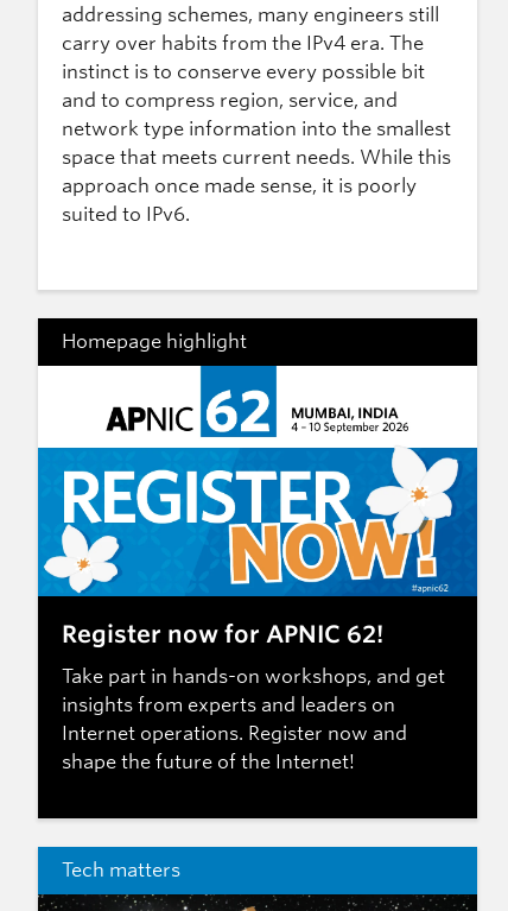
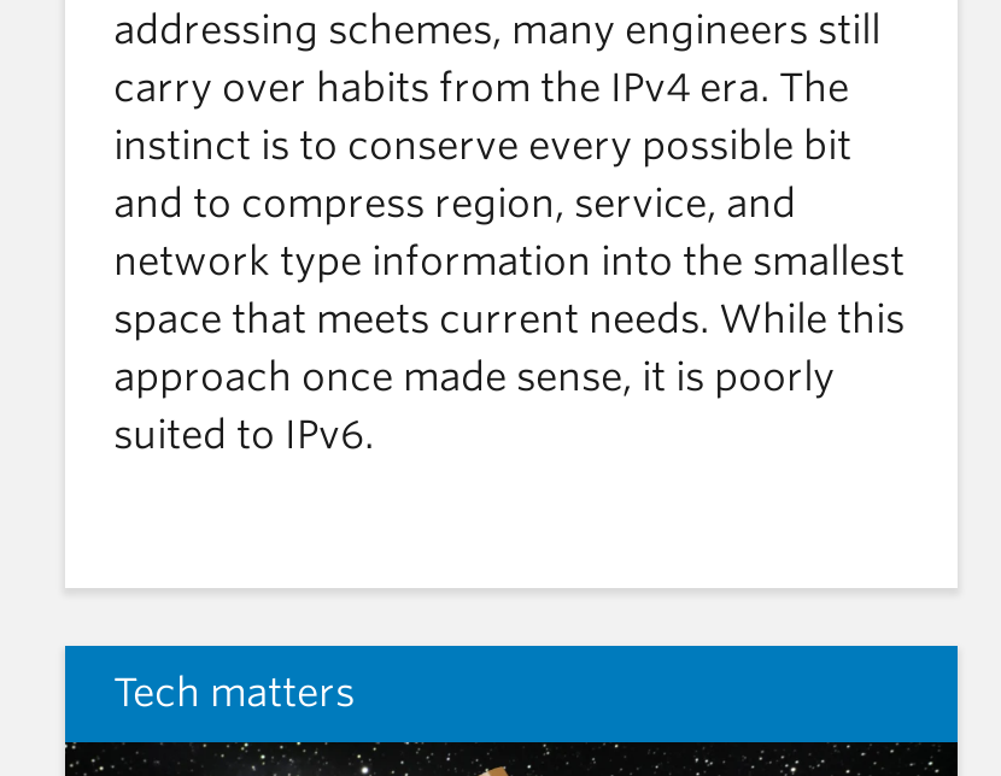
[37,317,478,438] [image] | Homepage highlight -> none
[37,447,478,774] [image] | Register now for APNIC 62! | Take part in hands-on workshops, and get | insights from experts and leaders on | Internet operations. Register now and | shape the future of the Internet! -> none

